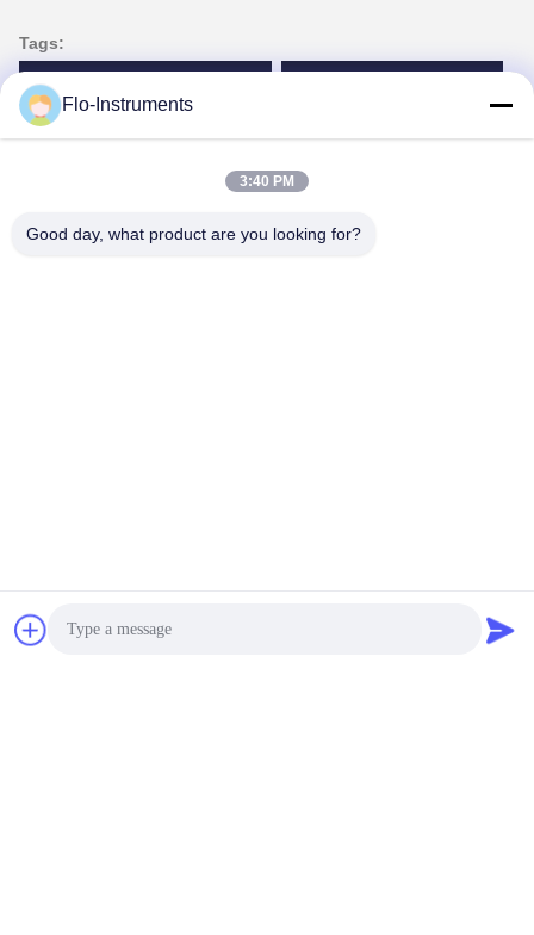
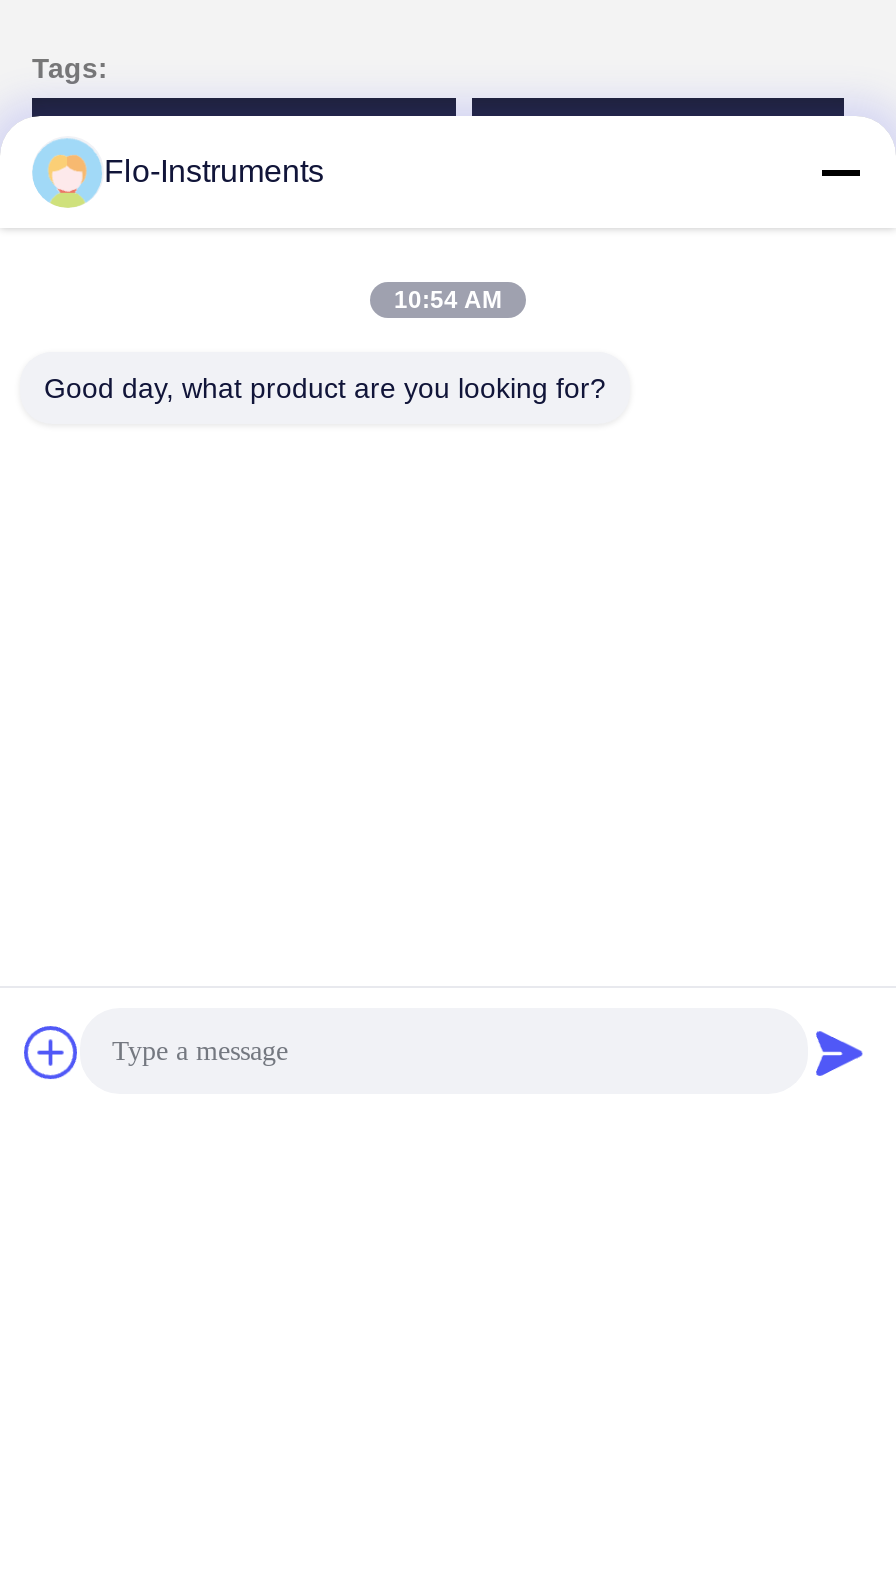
[240,173,294,190] 3:40 PM -> [394,286,502,314] 10:54 AM

